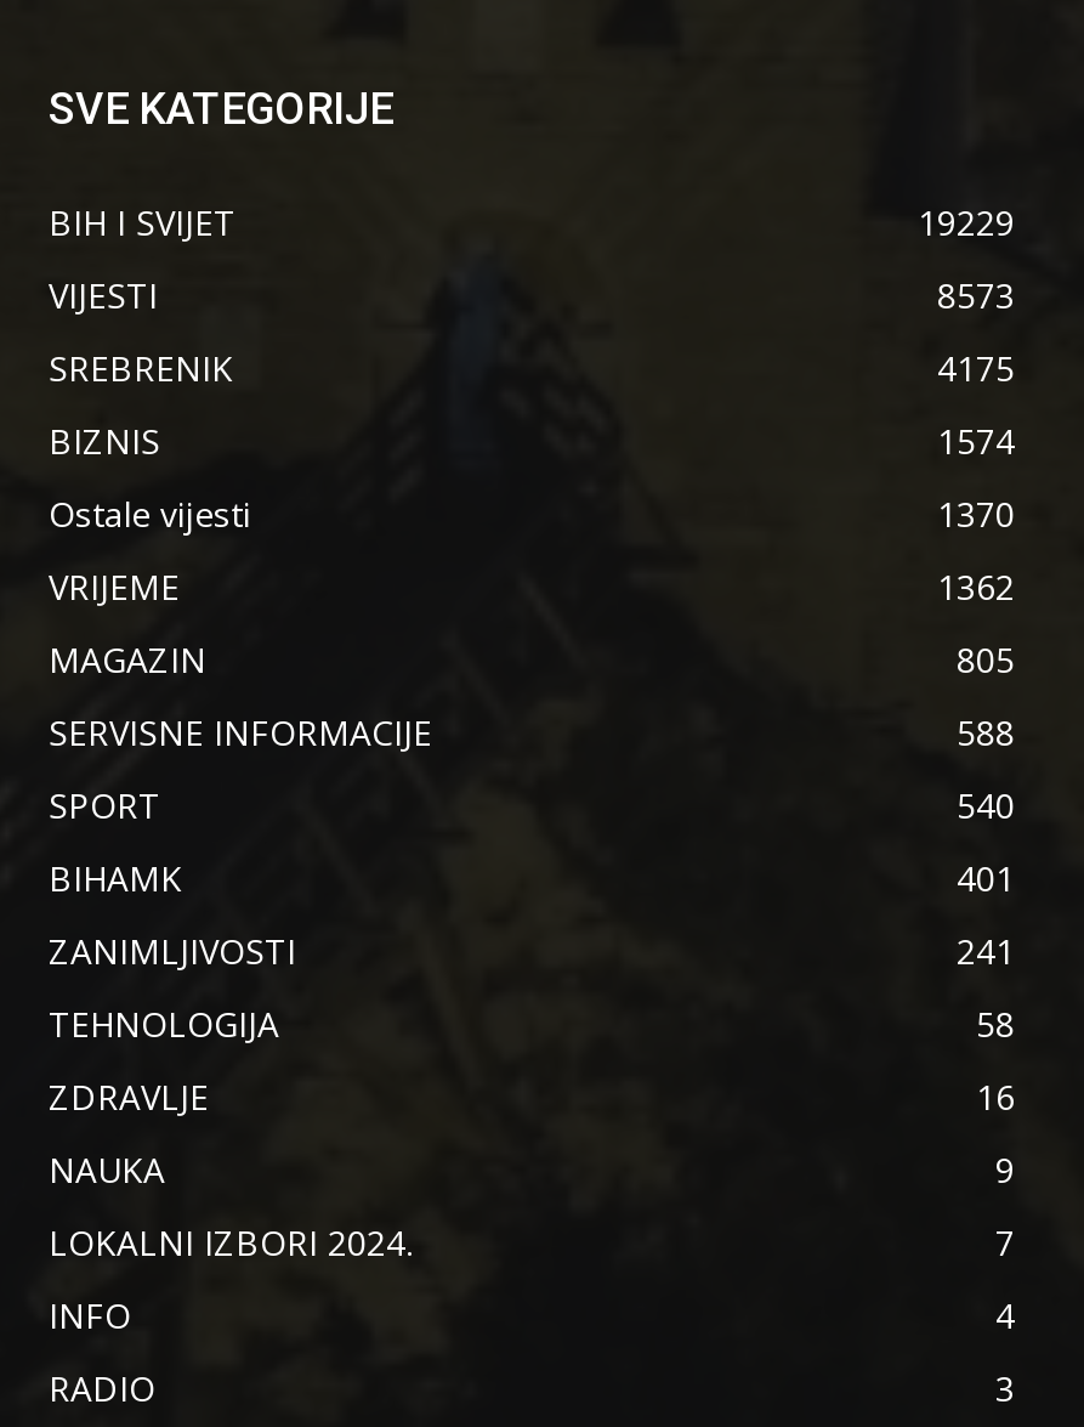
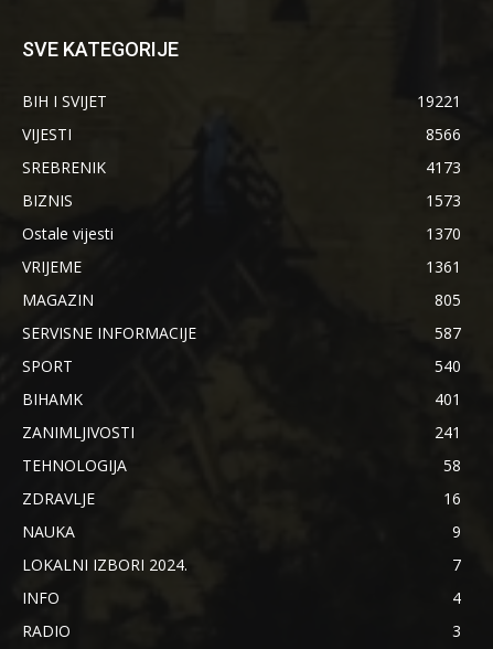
[918,200,1015,246] 19229 -> [417,91,461,112] 19221
[937,273,1015,319] 8573 -> [426,124,461,145] 8566
[937,346,1015,392] 4175 -> [426,157,461,178] 4173
[937,419,1015,465] 1574 -> [426,190,461,211] 1573
[937,564,1015,610] 1362 -> [426,256,461,277] 1361
[957,710,1015,756] 588 -> [435,323,461,344] 587

